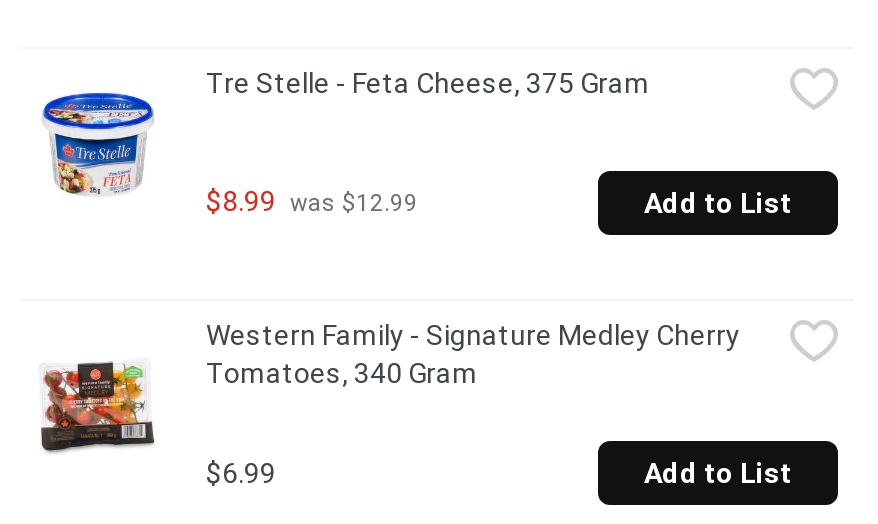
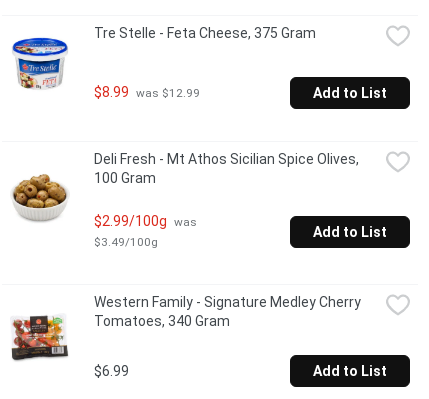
none -> [12,151,359,249] [image] | Deli Fresh - Mt Athos Sicilian Spice Olives, | 100 Gram | $2.99/100g was | $3.49/100g
none -> [313,224,387,240] Add to List

